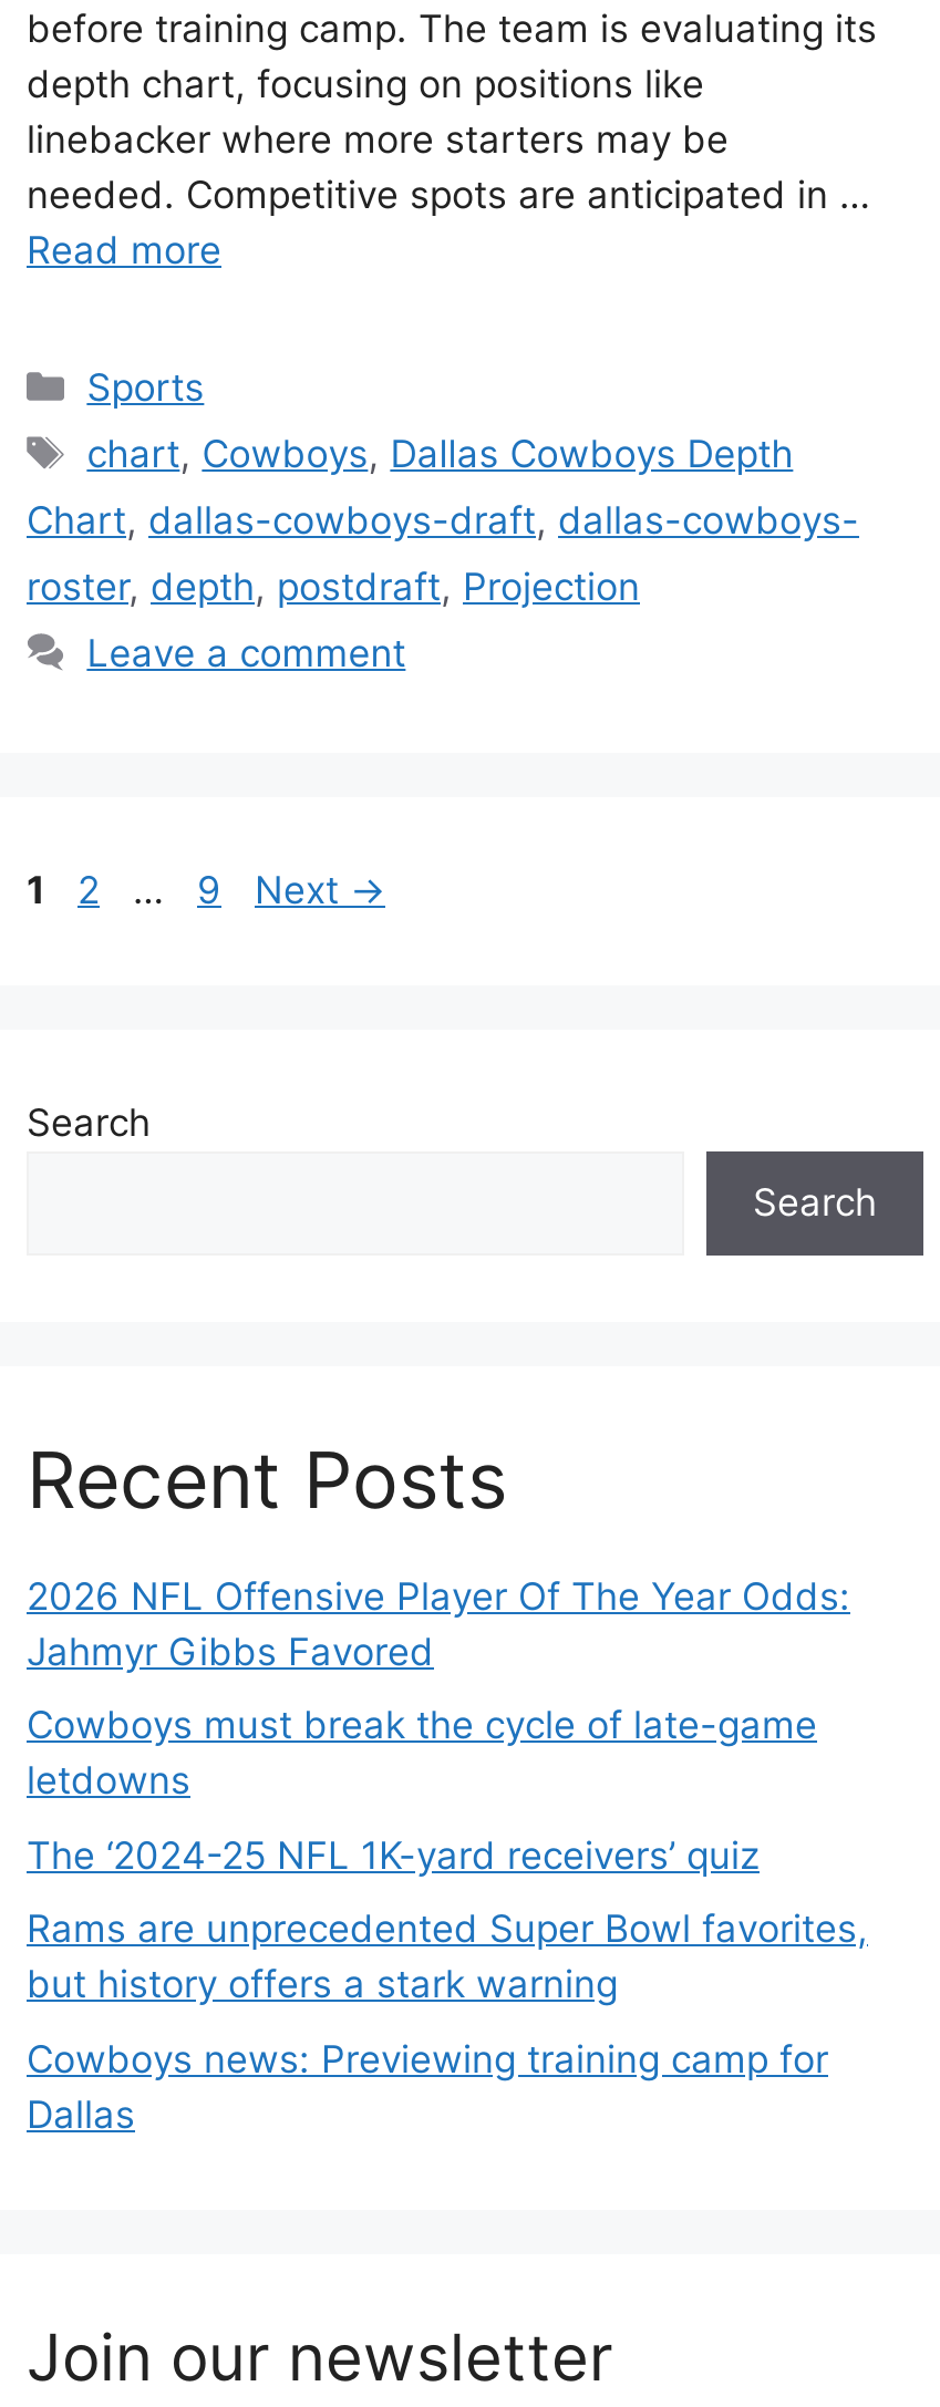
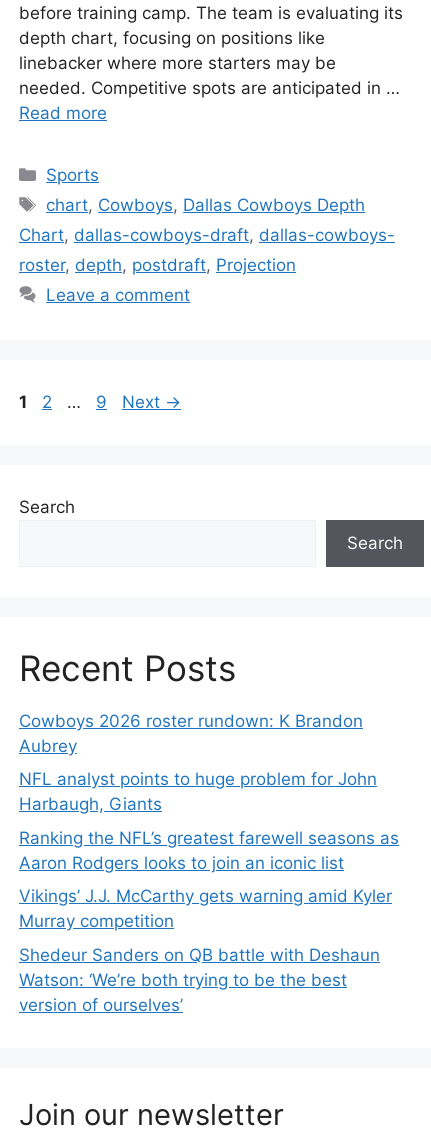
[27,1573,850,1673] 2026 NFL Offensive Player Of The Year Odds: | Jahmyr Gibbs Favored -> [19,710,363,755] Cowboys 2026 roster rundown: K Brandon | Aubrey
[27,1703,817,1802] Cowboys must break the cycle of late-game | letdowns -> [19,769,377,814] NFL analyst points to huge problem for John | Harbaugh, Giants
[27,1832,760,1877] The ‘2024-25 NFL 1K-yard receivers’ quiz -> [19,827,399,872] Ranking the NFL’s greatest farewell seasons as | Aaron Rodgers looks to join an iconic list
[27,1907,868,2006] Rams are unprecedented Super Bowl favorites, | but history offers a stark warning -> [19,886,392,931] Vikings’ J.J. McCarthy gets warning amid Kyler | Murray competition
[27,2036,828,2136] Cowboys news: Previewing training camp for | Dallas -> [19,944,380,1014] Shedeur Sanders on QB battle with Deshaun | Watson: ‘We’re both trying to be the best | version of ourselves’

